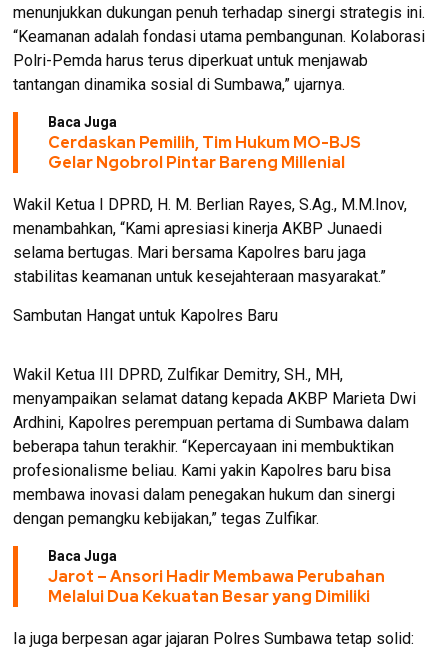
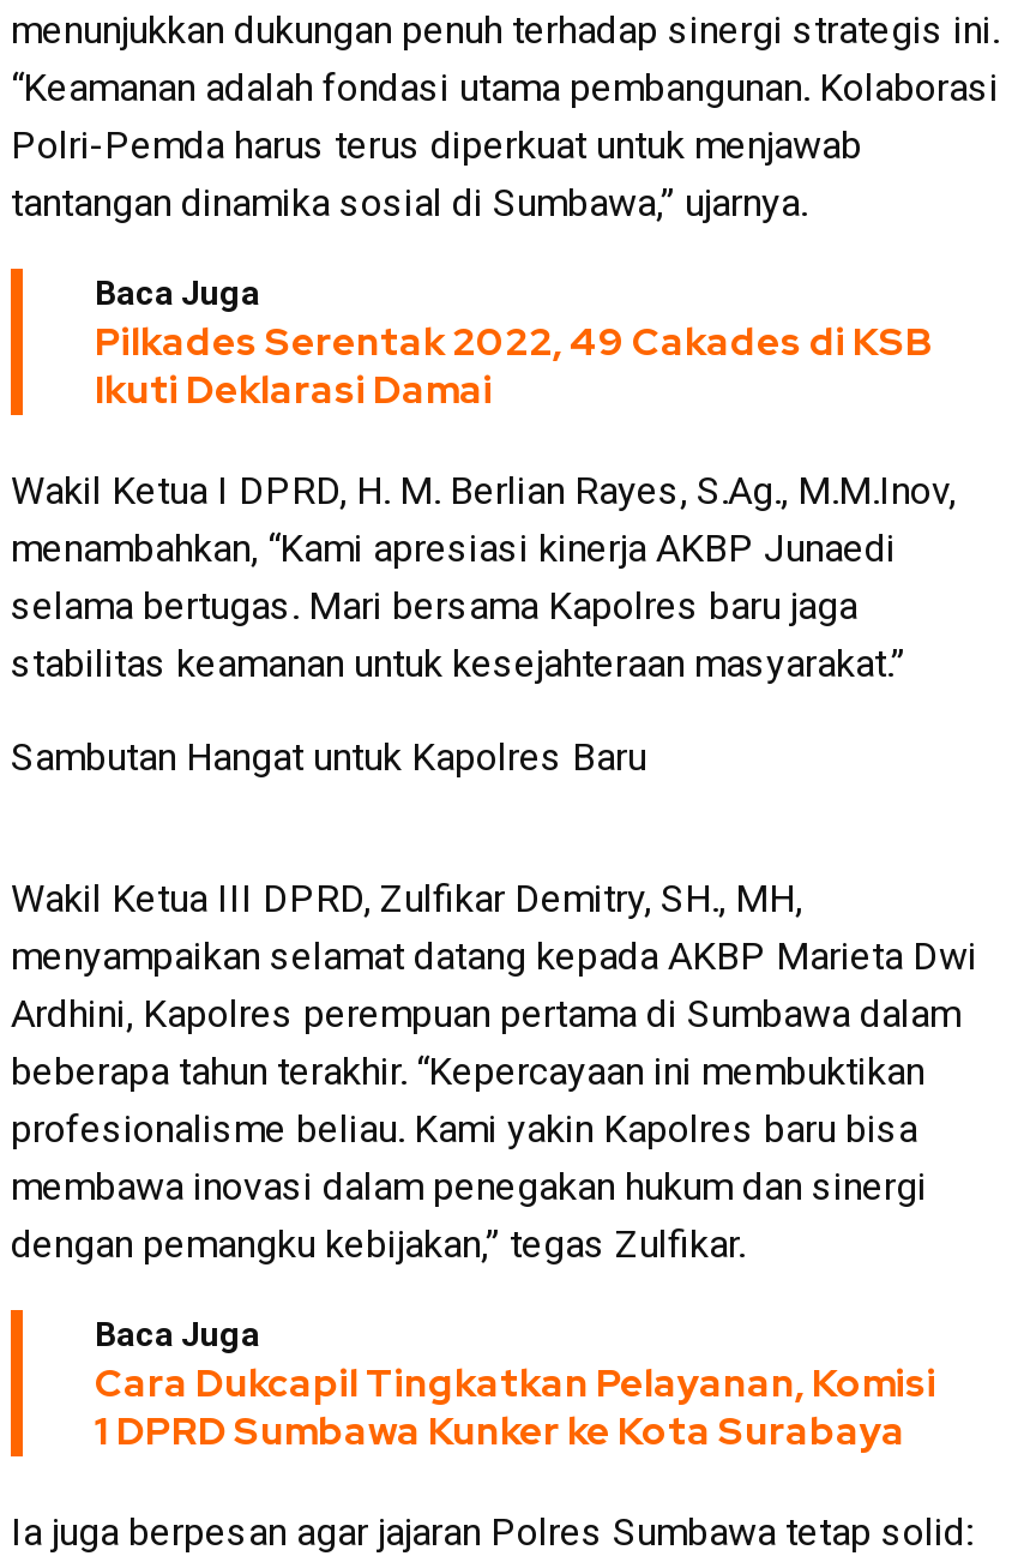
[48,132,361,173] Cerdaskan Pemilih, Tim Hukum MO-BJS | Gelar Ngobrol Pintar Bareng Millenial -> [95,317,932,415] Pilkades Serentak 2022, 49 Cakades di KSB | Ikuti Deklarasi Damai
[48,566,385,607] Jarot – Ansori Hadir Membawa Perubahan | Melalui Dua Kekuatan Besar yang Dimiliki -> [95,1358,936,1456] Cara Dukcapil Tingkatkan Pelayanan, Komisi | 1 DPRD Sumbawa Kunker ke Kota Surabaya

